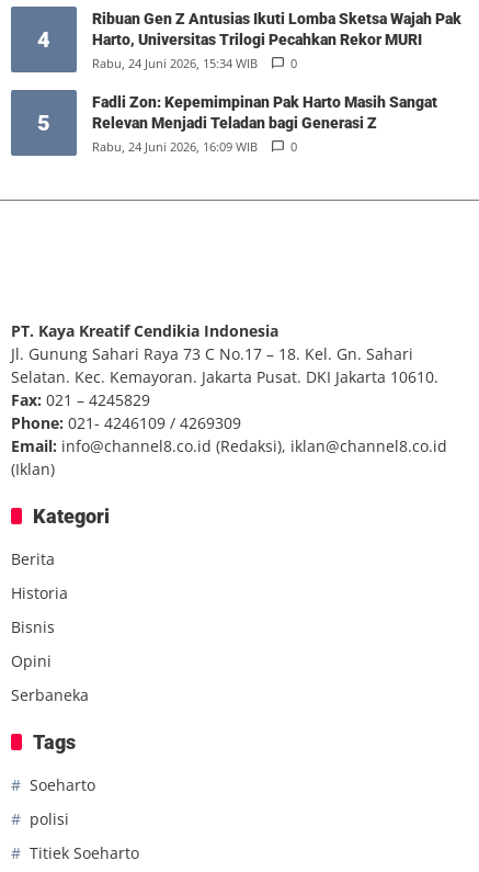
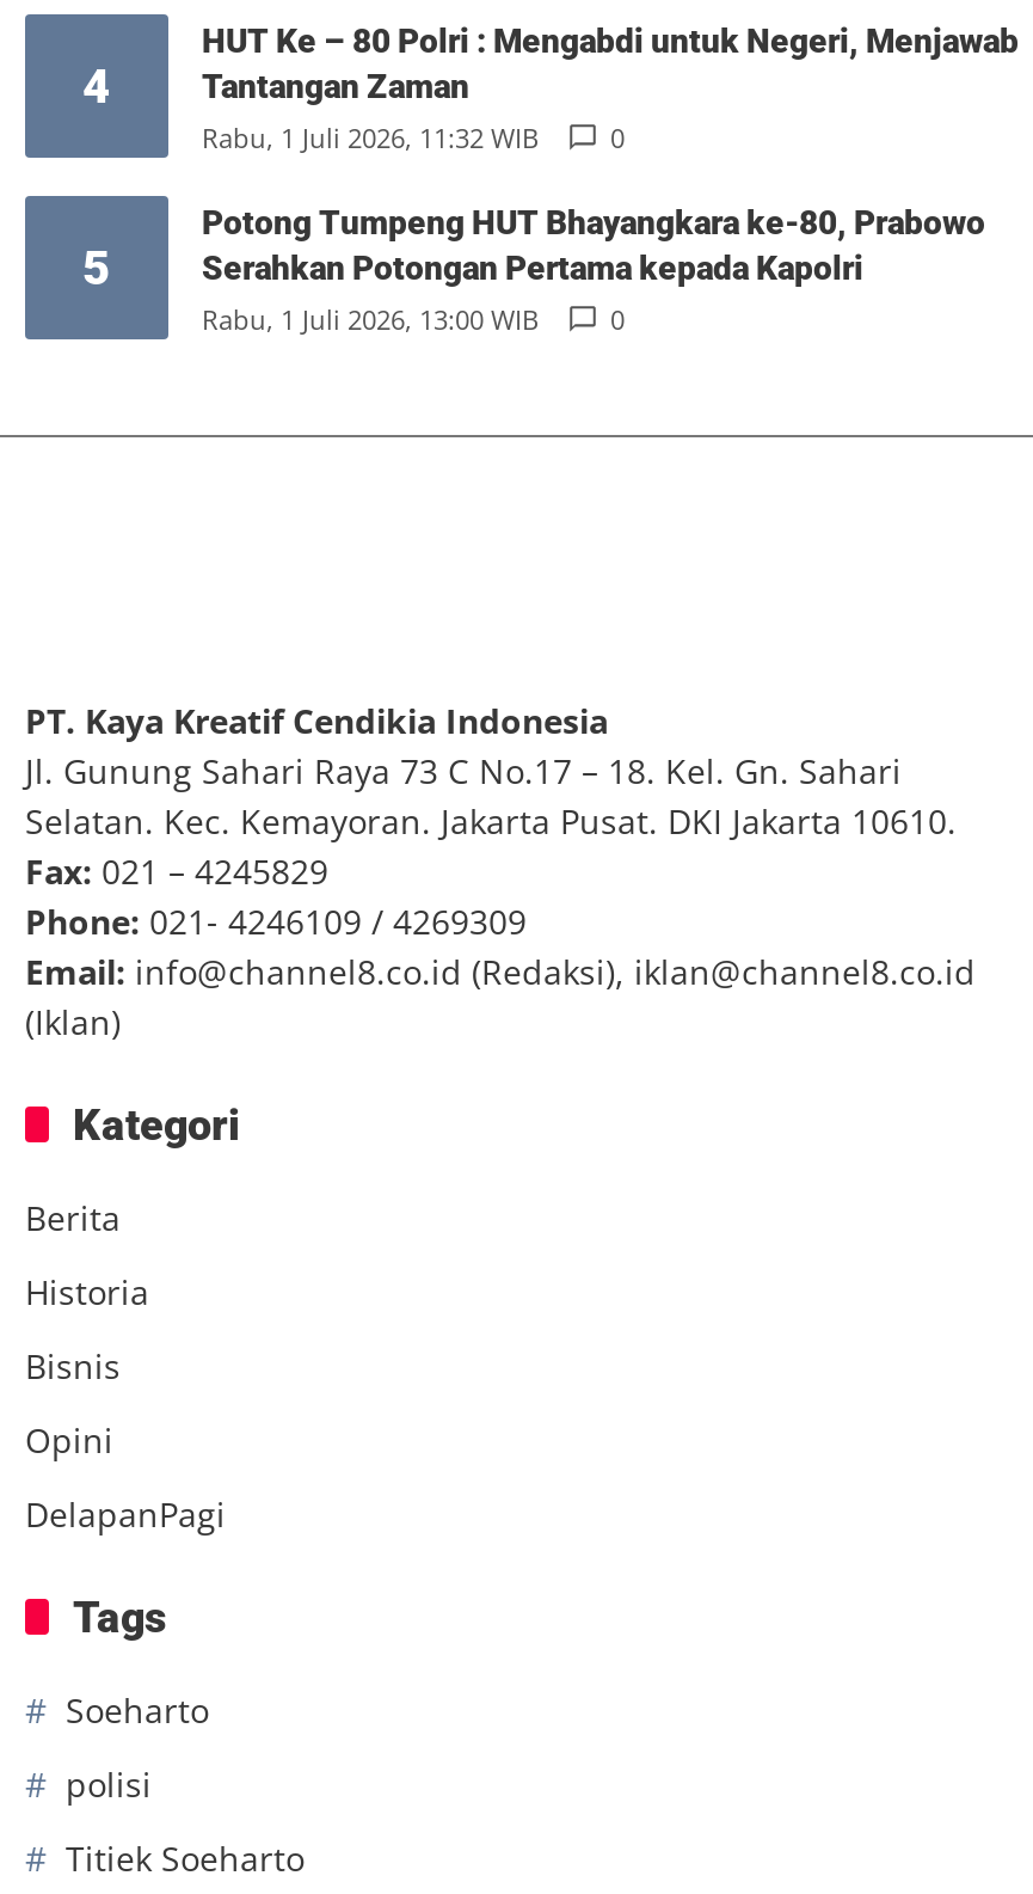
[92,10,461,71] Ribuan Gen Z Antusias Ikuti Lomba Sketsa Wajah Pak | Harto, Universitas Trilogi Pecahkan Rekor MURI | Rabu, 24 Juni 2026, 15:34 WIB -> [202,20,1019,154] HUT Ke – 80 Polri : Mengabdi untuk Negeri, Menjawab | Tantangan Zaman | Rabu, 1 Juli 2026, 11:32 WIB
[92,93,437,155] Fadli Zon: Kepemimpinan Pak Harto Masih Sangat | Relevan Menjadi Teladan bagi Generasi Z | Rabu, 24 Juni 2026, 16:09 WIB -> [202,202,985,336] Potong Tumpeng HUT Bhayangkara ke-80, Prabowo | Serahkan Potongan Pertama kepada Kapolri | Rabu, 1 Juli 2026, 13:00 WIB
[11,684,89,705] Serbaneka -> [25,1490,226,1536] DelapanPagi

